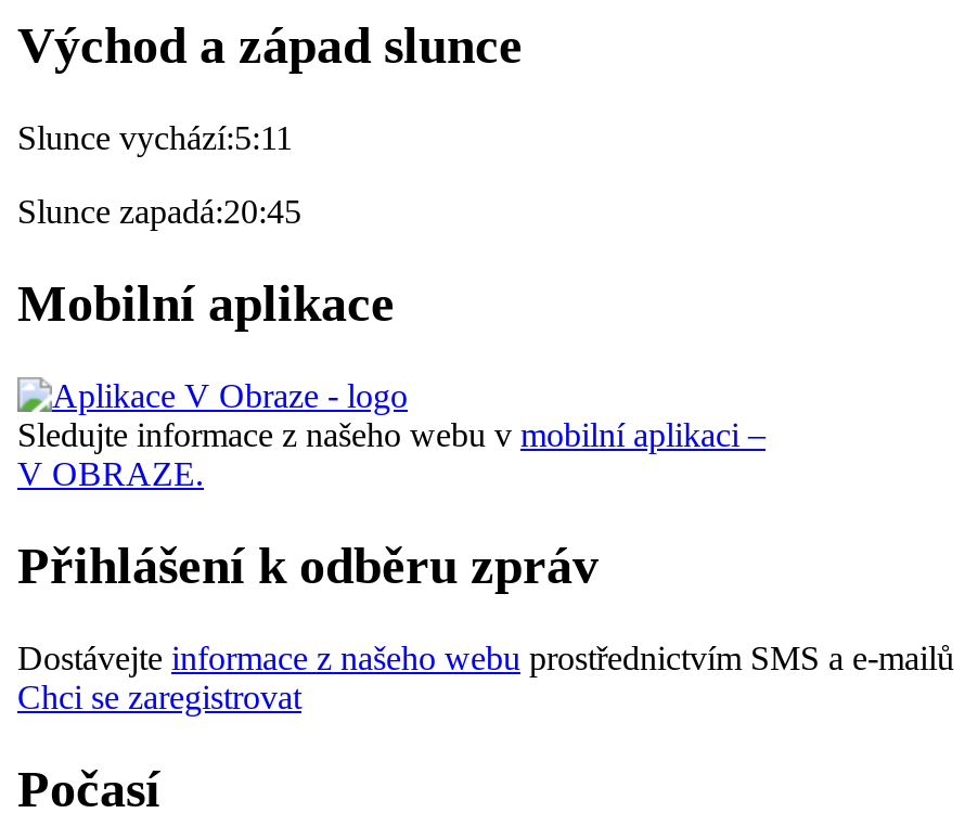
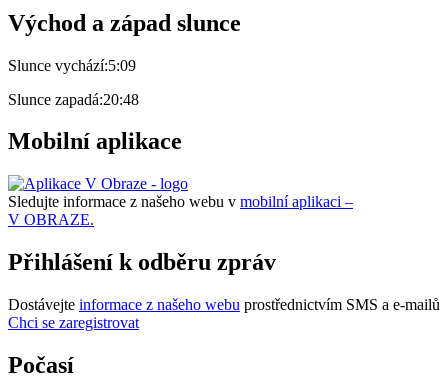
[17,119,293,156] Slunce vychází:5:11 -> [8,57,136,74] Slunce vychází:5:09
[17,193,301,230] Slunce zapadá:20:45 -> [8,91,139,108] Slunce zapadá:20:48

